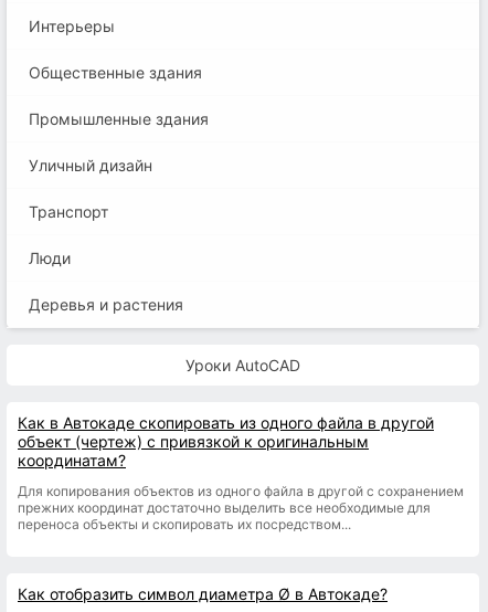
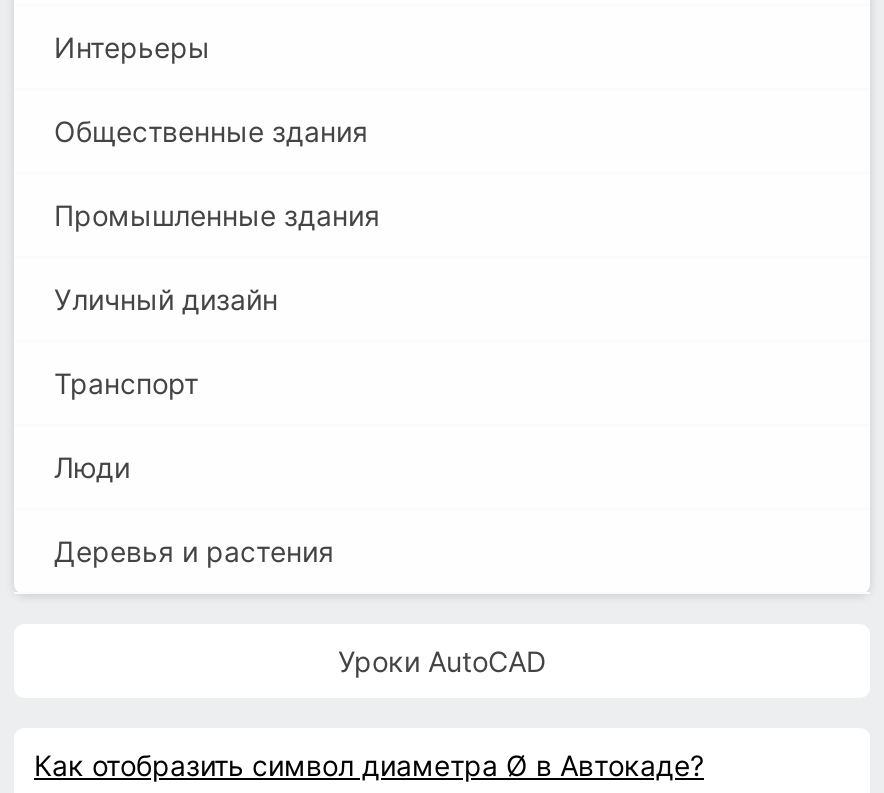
[18,414,464,533] Как в Автокаде скопировать из одного файла в другой | объект (чертеж) с привязкой к оригинальным | координатам? | Для копирования объектов из одного файла в другой с сохранением | прежних координат достаточно выделить все необходимые для | переноса объекты и скопировать их посредством... -> none

